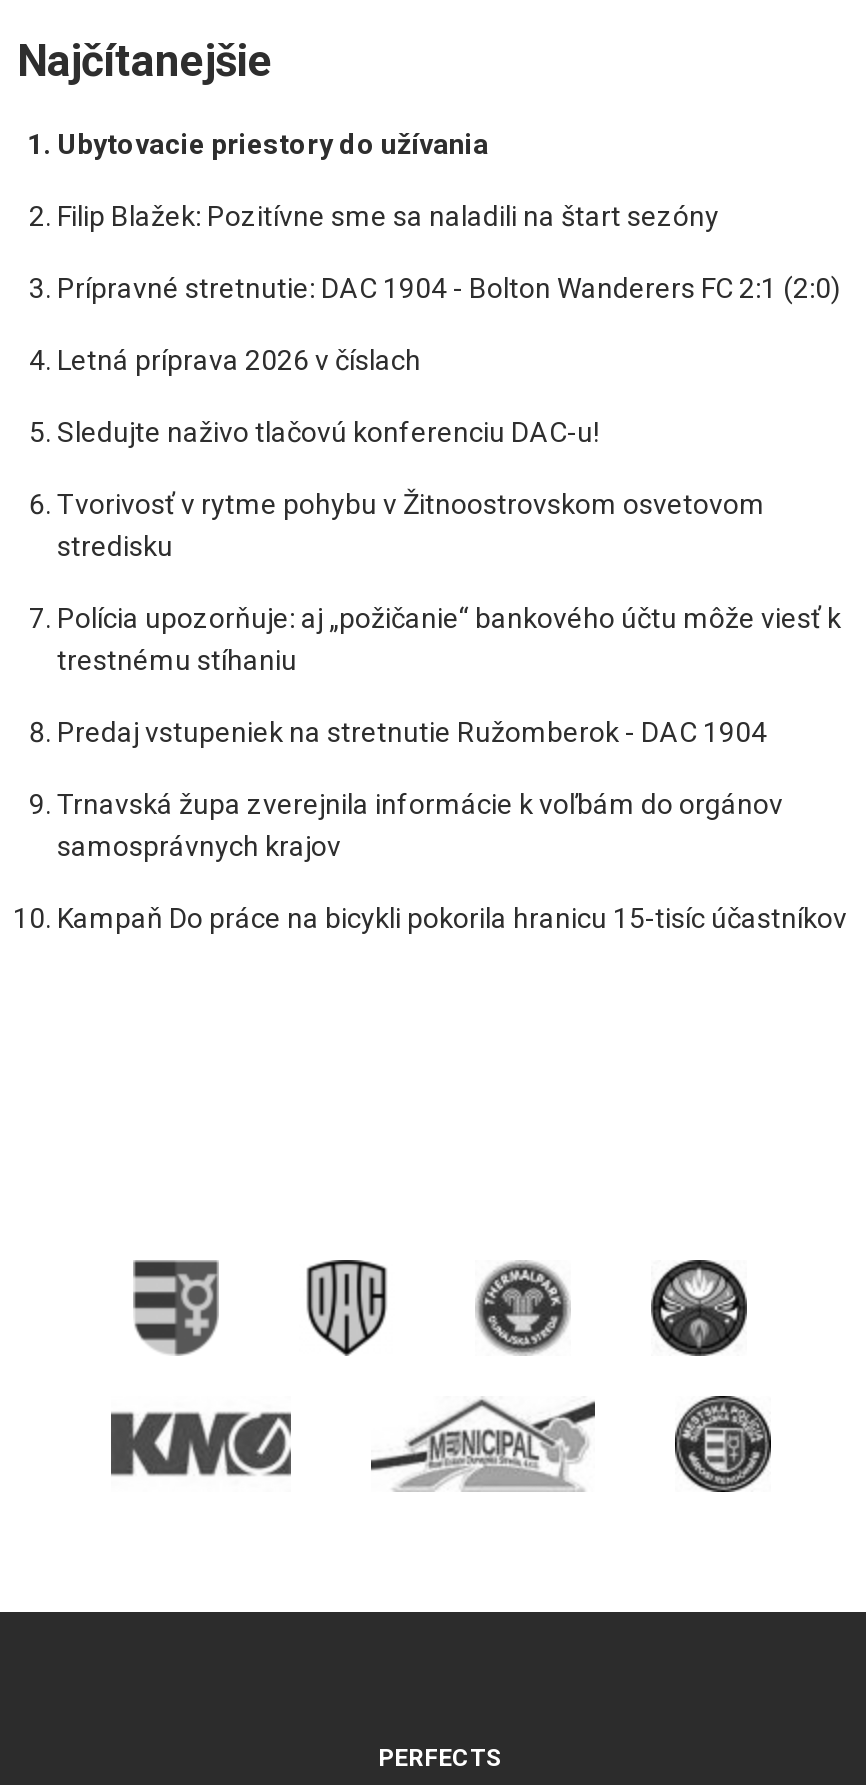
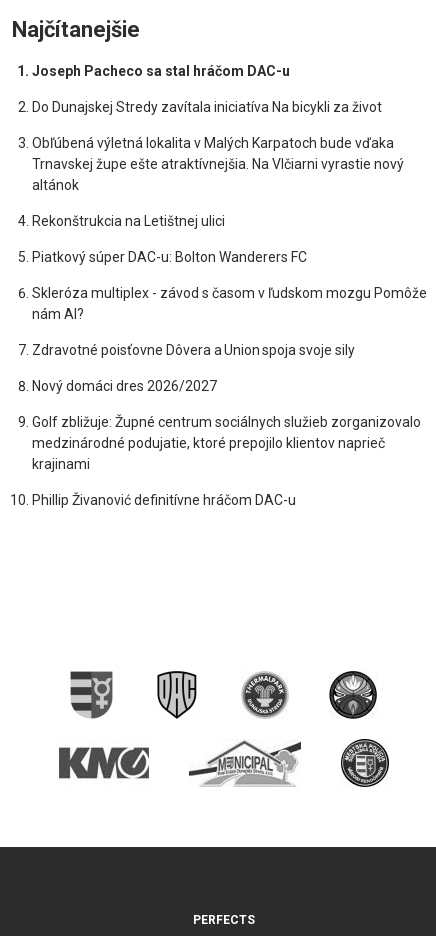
[57,129,489,161] Ubytovacie priestory do užívania -> [32,63,290,79] Joseph Pacheco sa stal hráčom DAC-u
[57,201,719,233] Filip Blažek: Pozitívne sme sa naladili na štart sezóny -> [32,99,382,115] Do Dunajskej Stredy zavítala iniciatíva Na bicykli za život
[57,273,841,305] Prípravné stretnutie: DAC 1904 - Bolton Wanderers FC 2:1 (2:0) -> [32,135,404,193] Obľúbená výletná lokalita v Malých Karpatoch bude vďaka | Trnavskej župe ešte atraktívnejšia. Na Vlčiarni vyrastie nový | altánok
[57,345,421,377] Letná príprava 2026 v číslach -> [32,213,225,229] Rekonštrukcia na Letištnej ulici
[57,417,599,449] Sledujte naživo tlačovú konferenciu DAC-u! -> [32,249,307,265] Piatkový súper DAC-u: Bolton Wanderers FC
[57,489,765,563] Tvorivosť v rytme pohybu v Žitnoostrovskom osvetovom | stredisku -> [32,285,427,322] Skleróza multiplex - závod s časom v ľudskom mozgu Pomôže | nám AI?
[57,603,841,677] Polícia upozorňuje: aj „požičanie“ bankového účtu môže viesť k | trestnému stíhaniu -> [32,342,359,358] Zdravotné poisťovne Dôvera a Union spoja svoje sily
[57,717,767,749] Predaj vstupeniek na stretnutie Ružomberok - DAC 1904 -> [32,378,217,394] Nový domáci dres 2026/2027
[57,789,783,863] Trnavská župa zverejnila informácie k voľbám do orgánov | samosprávnych krajov -> [32,414,421,472] Golf zbližuje: Župné centrum sociálnych služieb zorganizovalo | medzinárodné podujatie, ktoré prepojilo klientov naprieč | krajinami
[57,903,847,935] Kampaň Do práce na bicykli pokorila hranicu 15-tisíc účastníkov -> [32,492,296,508] Phillip Živanović definitívne hráčom DAC-u

